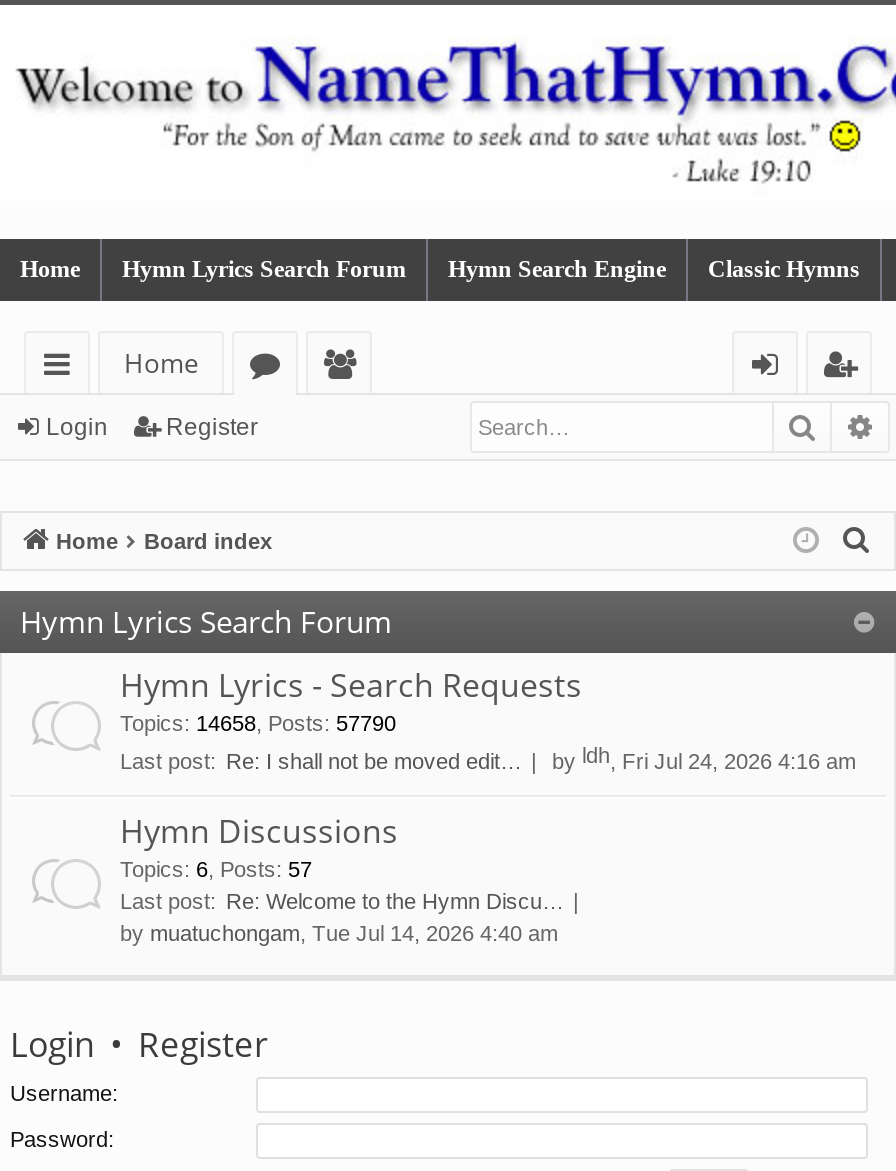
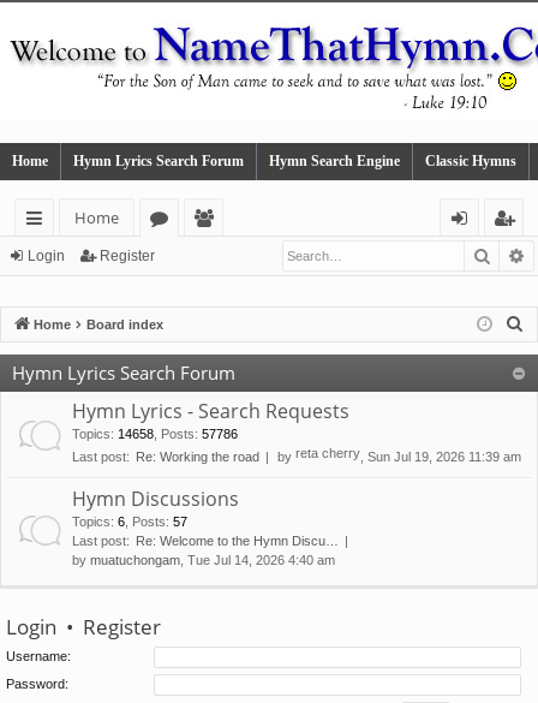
[120,711,396,735] Topics: 14658, Posts: 57790 -> [72,427,238,441] Topics: 14658, Posts: 57786
[120,743,856,773] Last post: Re: I shall not be moved edit… | by ldh, Fri Jul 24, 2026 4:16 am -> [72,446,521,464] Last post: Re: Working the road | by reta cherry, Sun Jul 19, 2026 11:39 am

